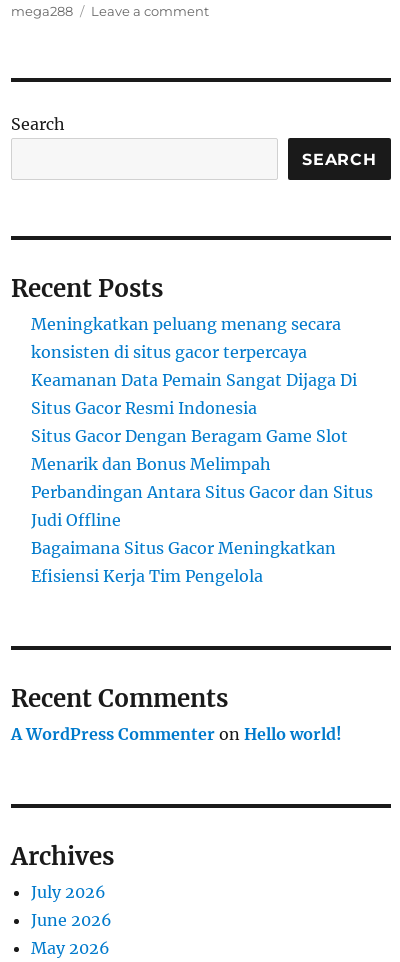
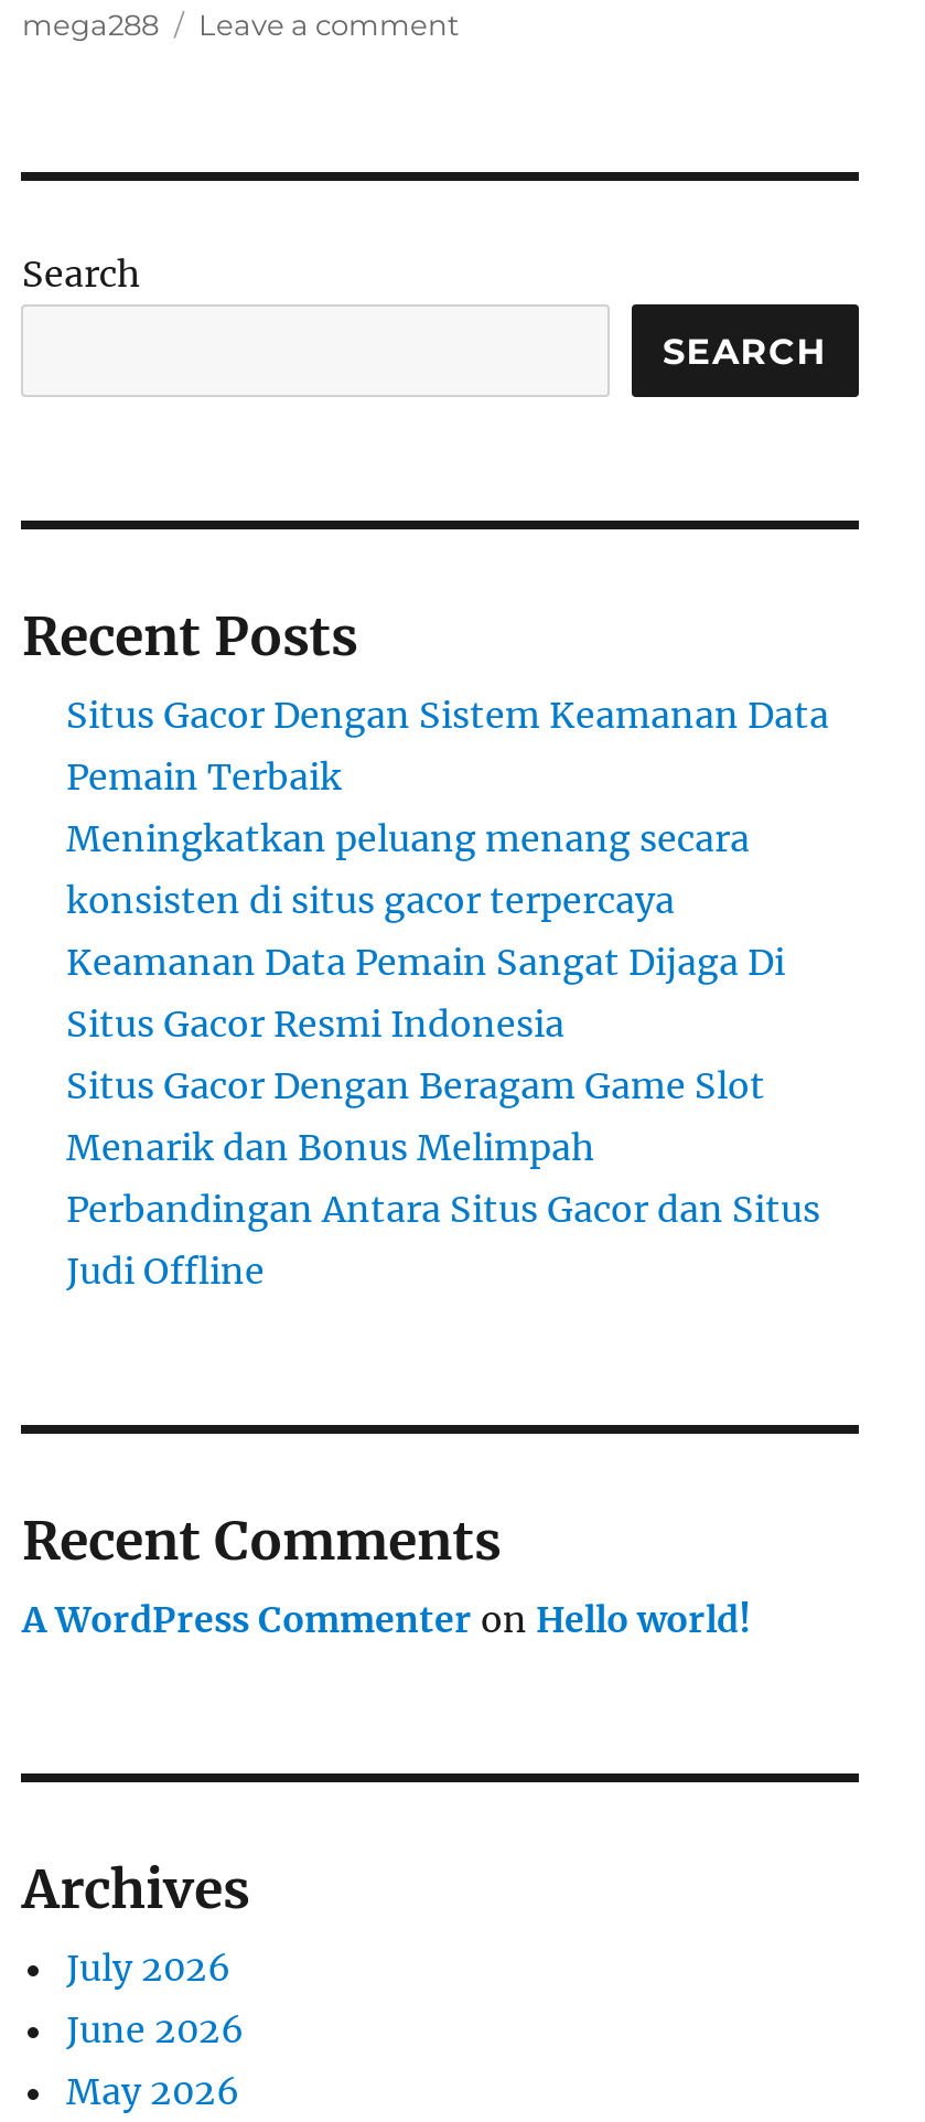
none -> [66,693,829,799] Situs Gacor Dengan Sistem Keamanan Data | Pemain Terbaik
moved [31,314,373,530] -> [66,816,820,1293]: Meningkatkan peluang menang secara | konsisten di situs gacor terpercaya | Keamanan Data Pemain Sangat Dijaga Di | Situs Gacor Resmi Indonesia | Situs Gacor Dengan Beragam Game Slot | Menarik dan Bonus Melimpah | Perbandingan Antara Situs Gacor dan Situs | Judi Offline
[31,538,336,586] Bagaimana Situs Gacor Meningkatkan | Efisiensi Kerja Tim Pengelola -> none

